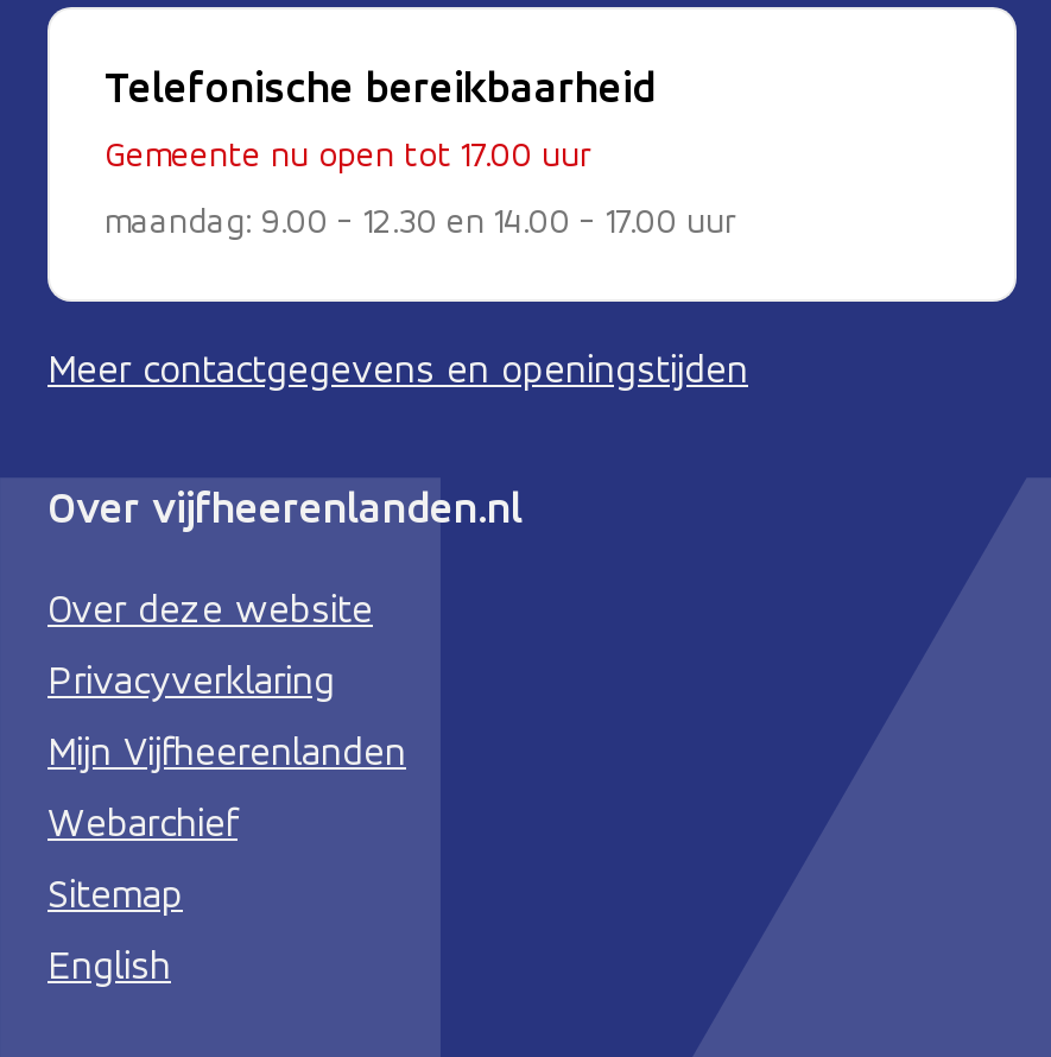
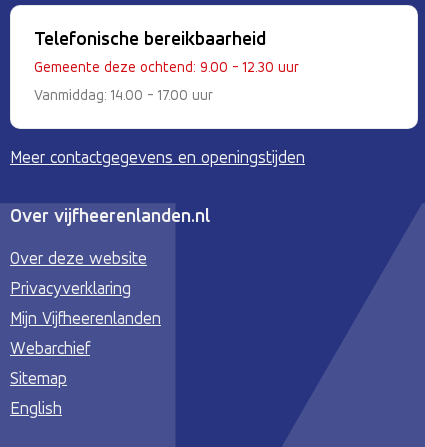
[105,133,591,176] Gemeente nu open tot 17.00 uur -> [34,58,299,76] Gemeente deze ochtend: 9.00 - 12.30 uur
[105,200,736,243] maandag: 9.00 - 12.30 en 14.00 - 17.00 uur -> [34,86,213,104] Vanmiddag: 14.00 - 17.00 uur

